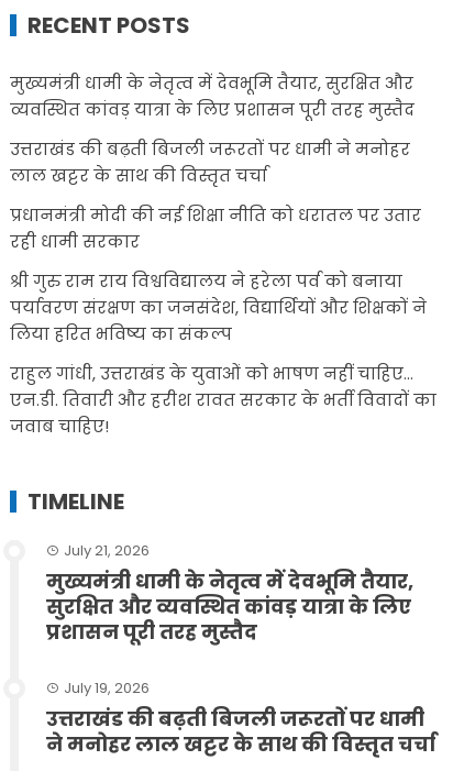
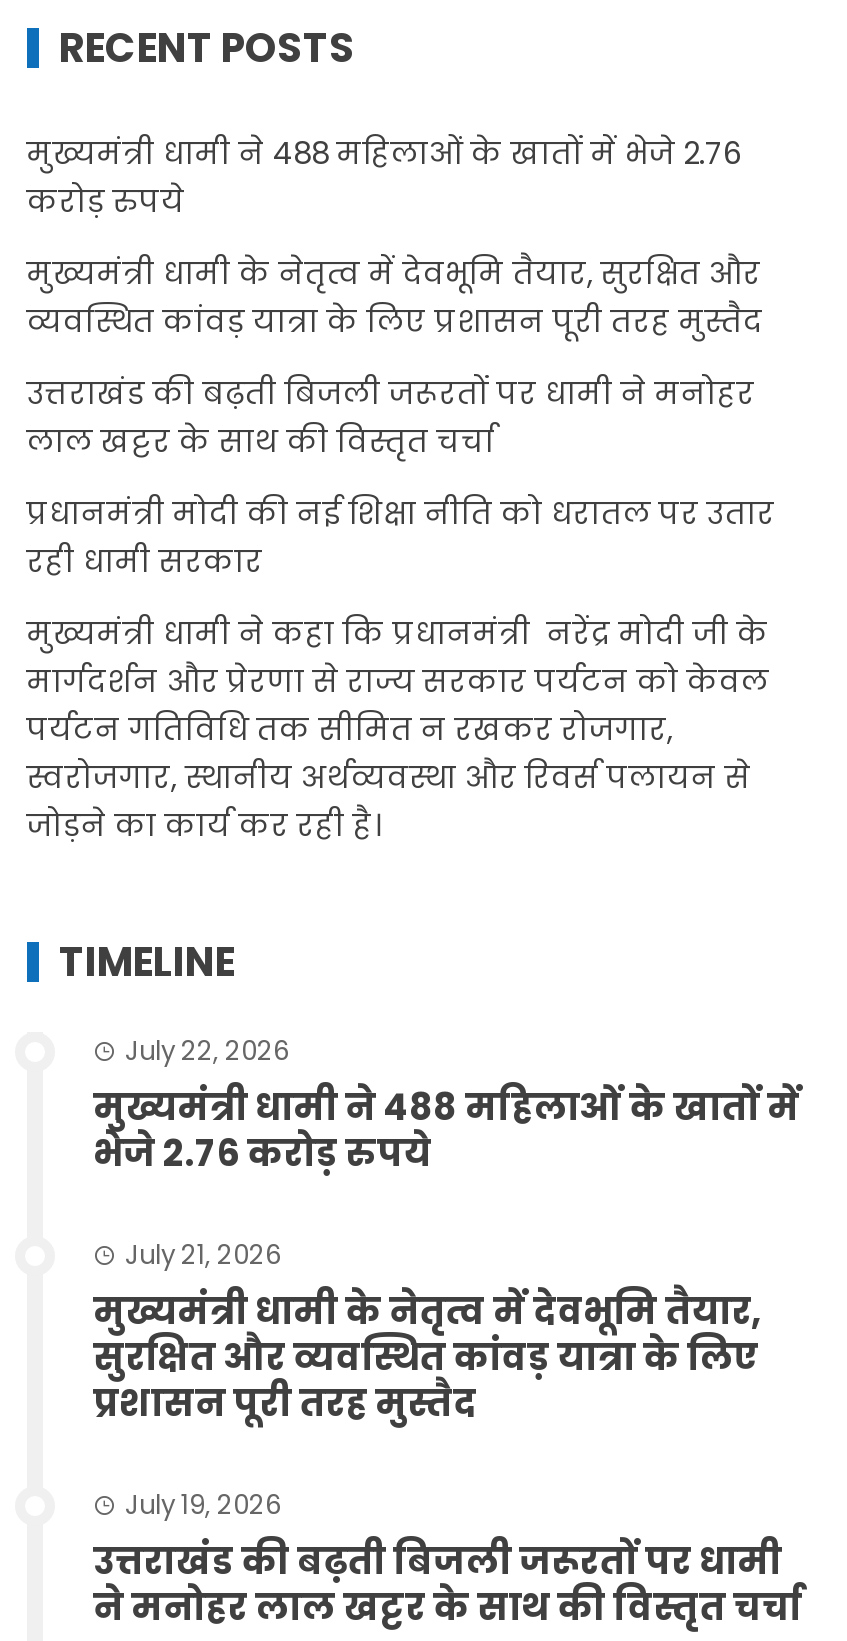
none -> [27,132,741,222] मुख्यमंत्री धामी ने 488 महिलाओं के खातों में भेजे 2.76 | करोड़ रुपये
[10,269,437,438] श्री गुरु राम राय विश्वविद्यालय ने हरेला पर्व को बनाया | पर्यावरण संरक्षण का जनसंदेश, विद्यार्थियों और शिक्षकों ने | लिया हरित भविष्य का संकल्प | राहुल गांधी, उत्तराखंड के युवाओं को भाषण नहीं चाहिए… | एन.डी. तिवारी और हरीश रावत सरकार के भर्ती विवादों का | जवाब चाहिए! -> [27,612,769,846] मुख्यमंत्री धामी ने कहा कि प्रधानमंत्री नरेंद्र मोदी जी के | मार्गदर्शन और प्रेरणा से राज्य सरकार पर्यटन को केवल | पर्यटन गतिविधि तक सीमित न रखकर रोजगार, | स्वरोजगार, स्थानीय अर्थव्यवस्था और रिवर्स पलायन से | जोड़ने का कार्य कर रही है।
none -> [93,1032,799,1178] July 22, 2026 | मुख्यमंत्री धामी ने 488 महिलाओं के खातों में | भेजे 2.76 करोड़ रुपये

